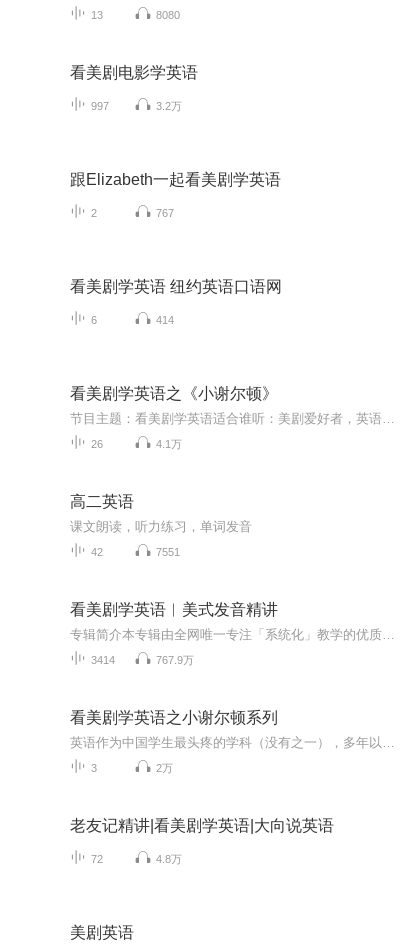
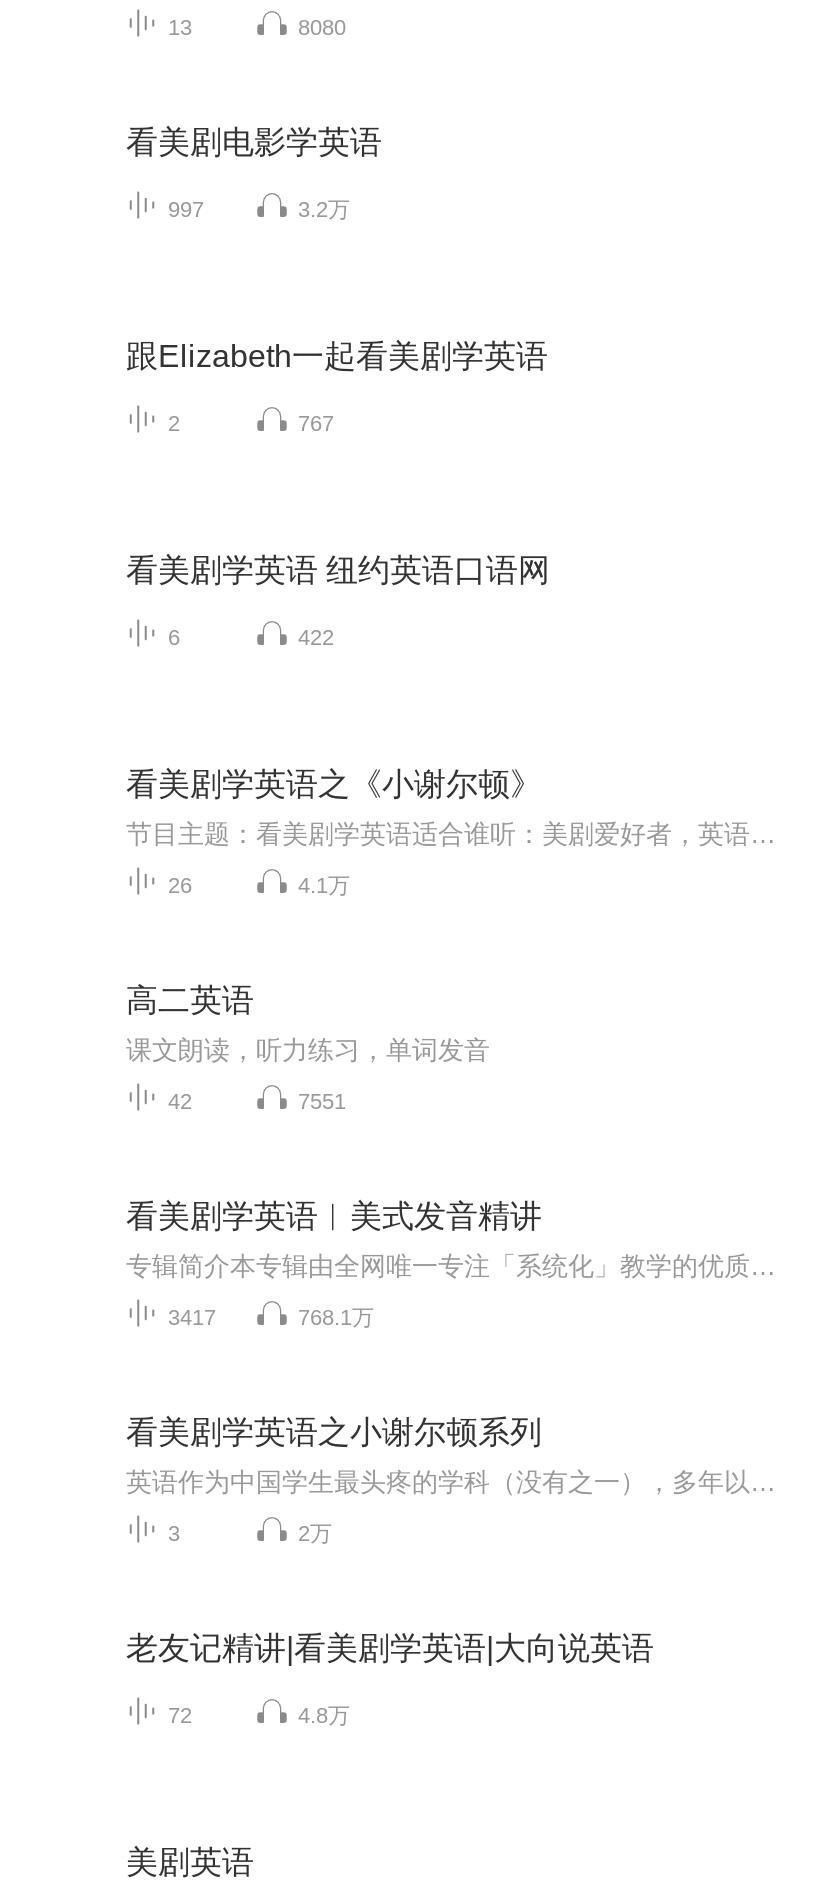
[156,314,174,326] 414 -> [298,625,334,649] 422
[91,654,115,666] 3414 -> [168,1305,216,1329] 3417
[156,654,194,666] 767.9万 -> [298,1305,374,1329] 768.1万

